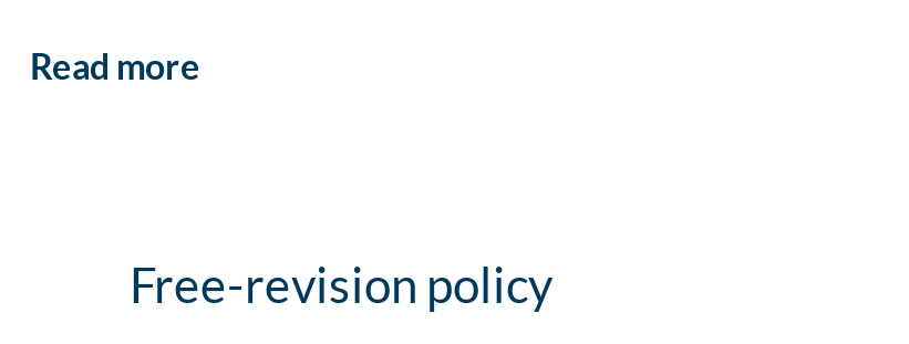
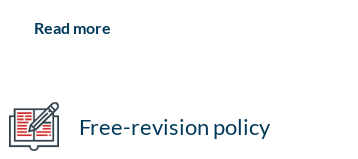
none -> [8,101,60,152] [image]

